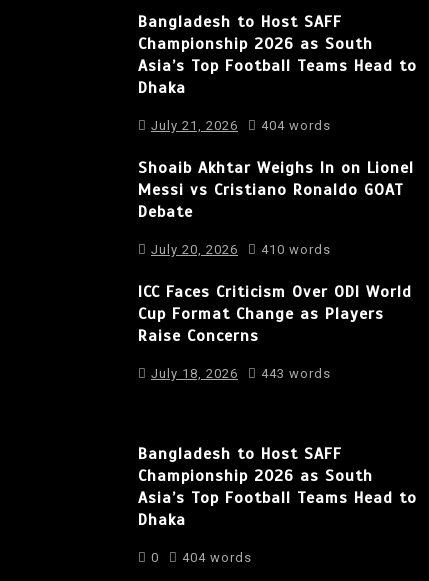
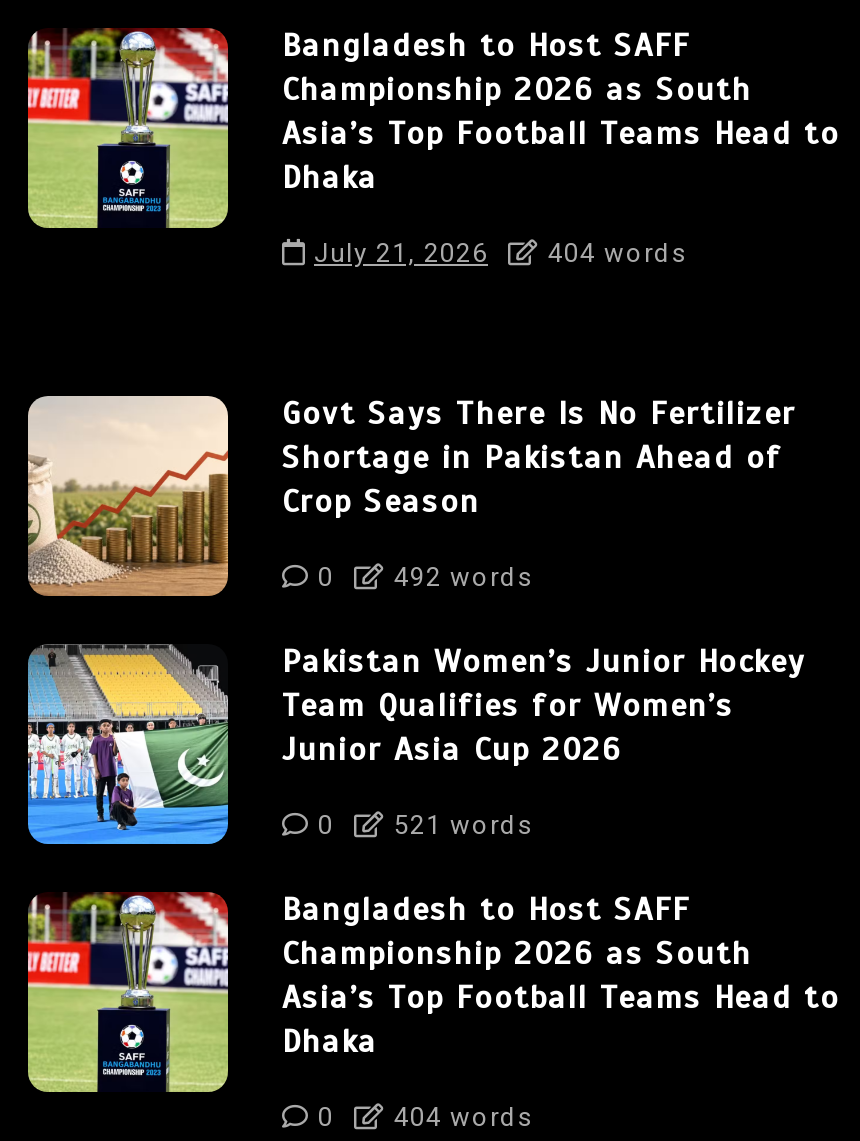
none -> [26,26,230,230] [image]
none -> [26,394,230,598] [image]
none -> [26,642,230,846] [image]
[138,158,414,222] Shoaib Akhtar Weighs In on Lionel | Messi vs Cristiano Ronaldo GOAT | Debate -> [282,394,796,522] Govt Says There Is No Fertilizer | Shortage in Pakistan Ahead of | Crop Season
[151,242,331,257] July 20, 2026 | 410 words -> [318,562,534,592] 0 | 492 words
[138,282,412,346] ICC Faces Criticism Over ODI World | Cup Format Change as Players | Raise Concerns -> [282,642,806,770] Pakistan Women’s Junior Hockey | Team Qualifies for Women’s | Junior Asia Cup 2026
[151,366,331,381] July 18, 2026 | 443 words -> [318,810,534,840] 0 | 521 words
none -> [26,890,230,1094] [image]

